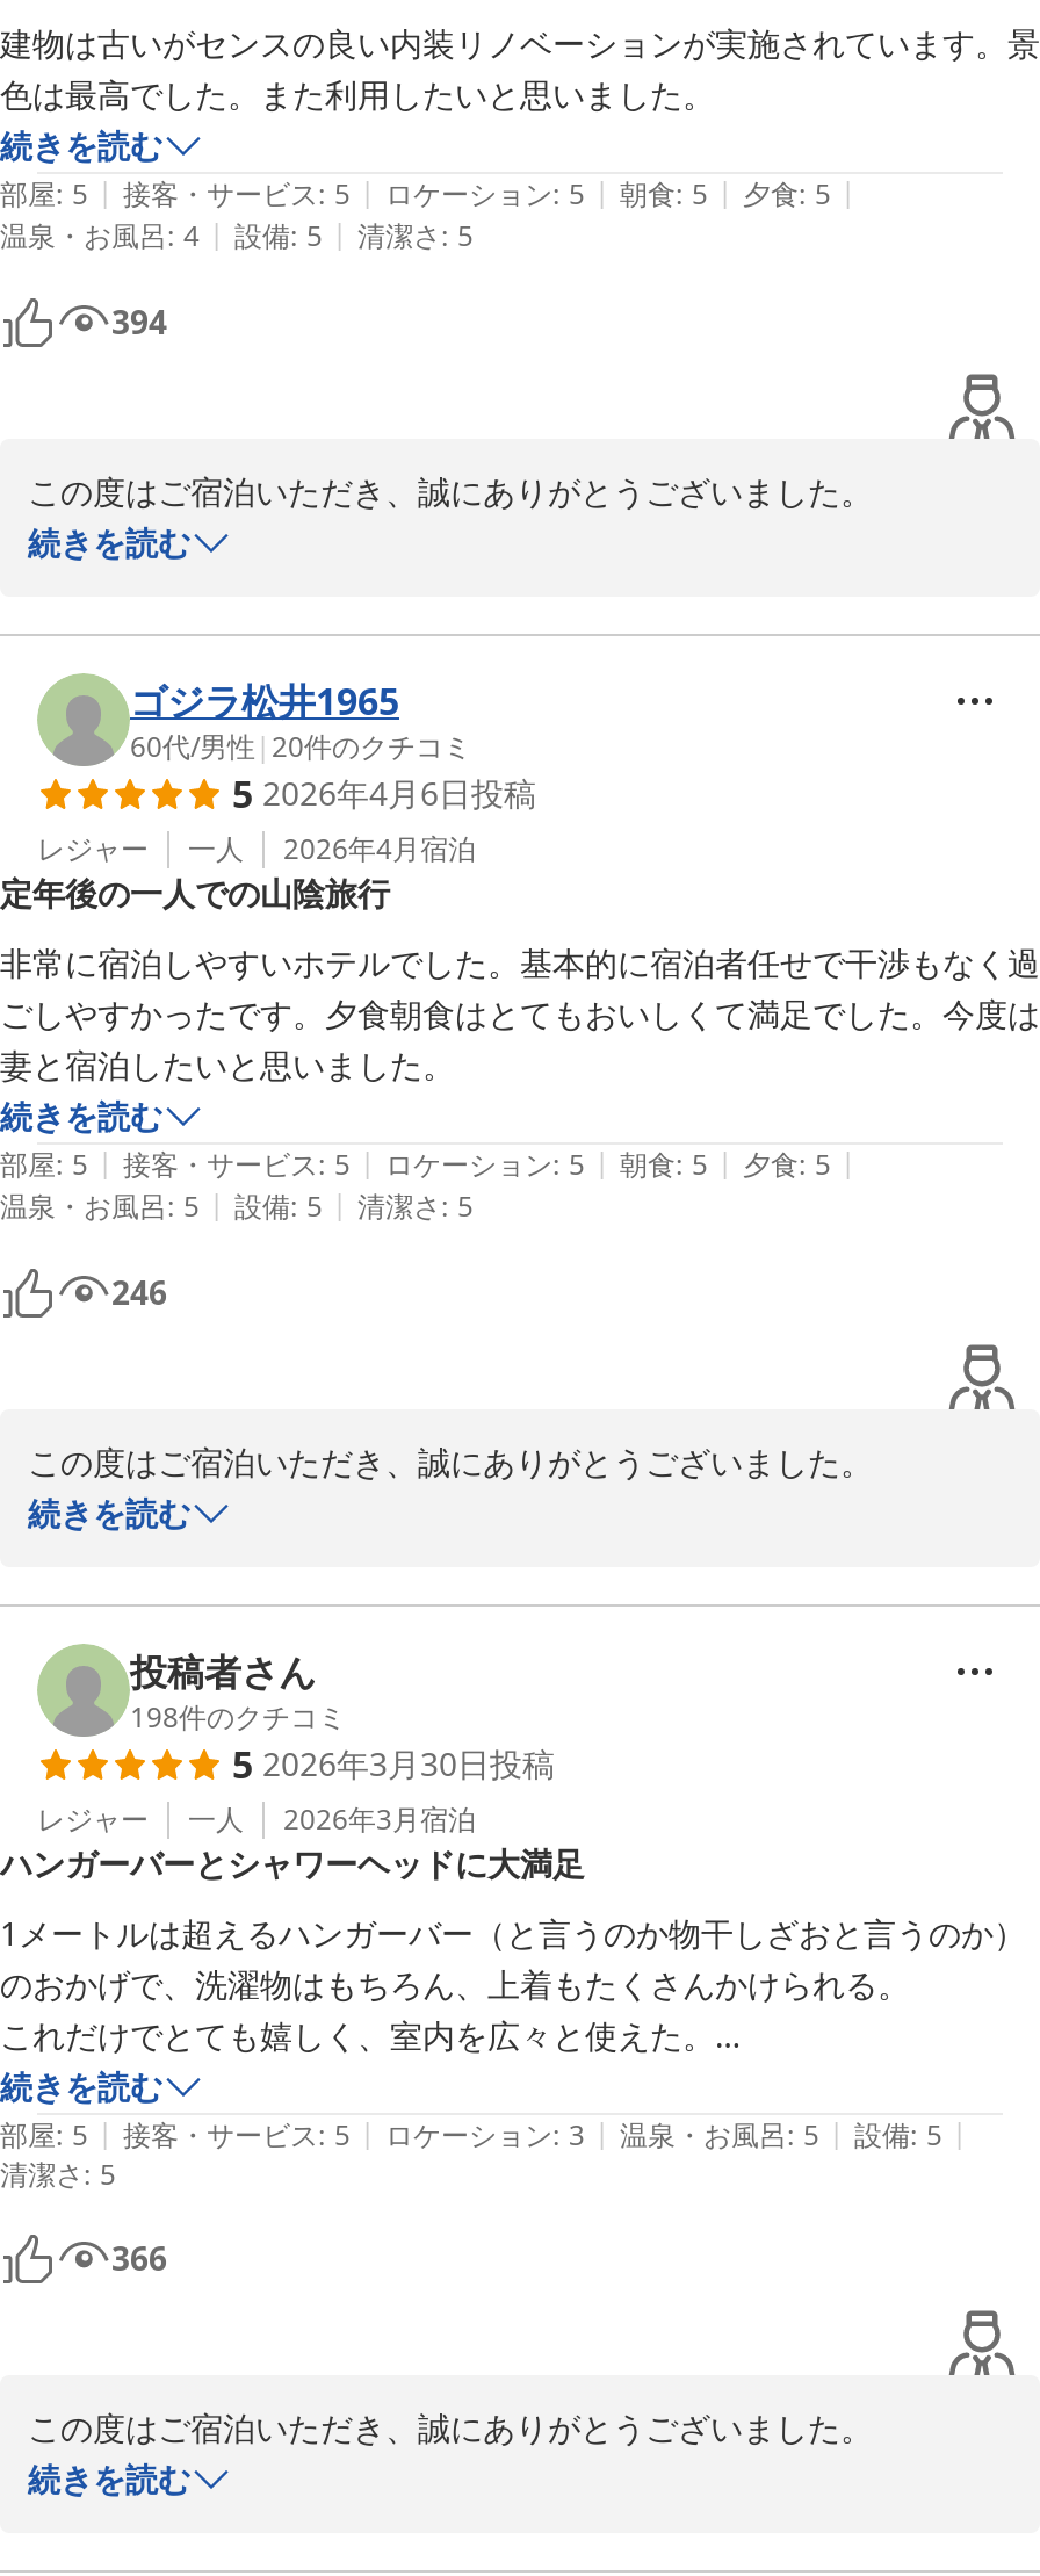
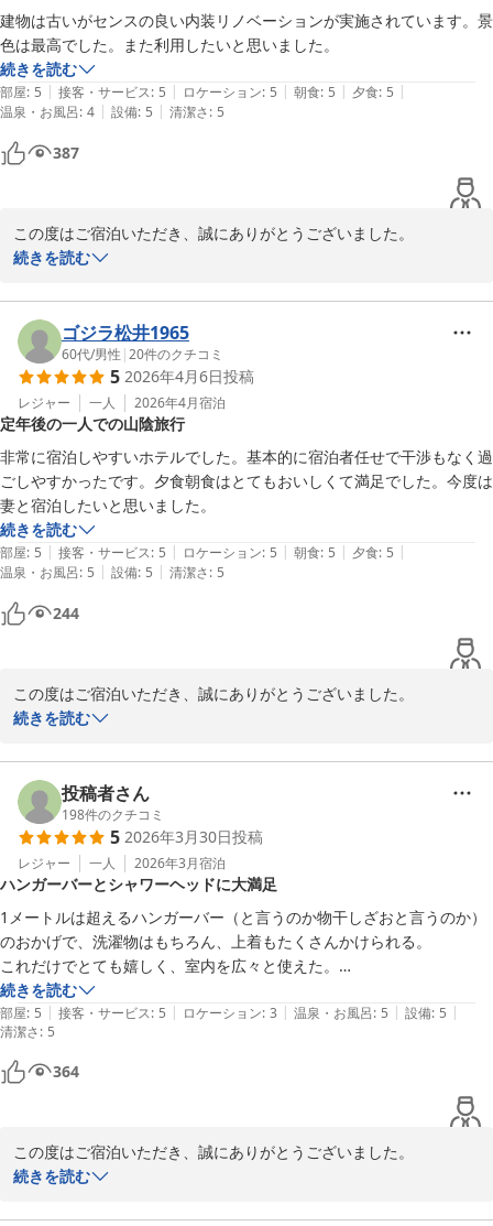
[111,300,167,344] 394 -> [53,142,79,163] 387
[111,1270,167,1314] 246 -> [53,603,79,623] 244
[111,2236,167,2280] 366 -> [53,1061,79,1082] 364

